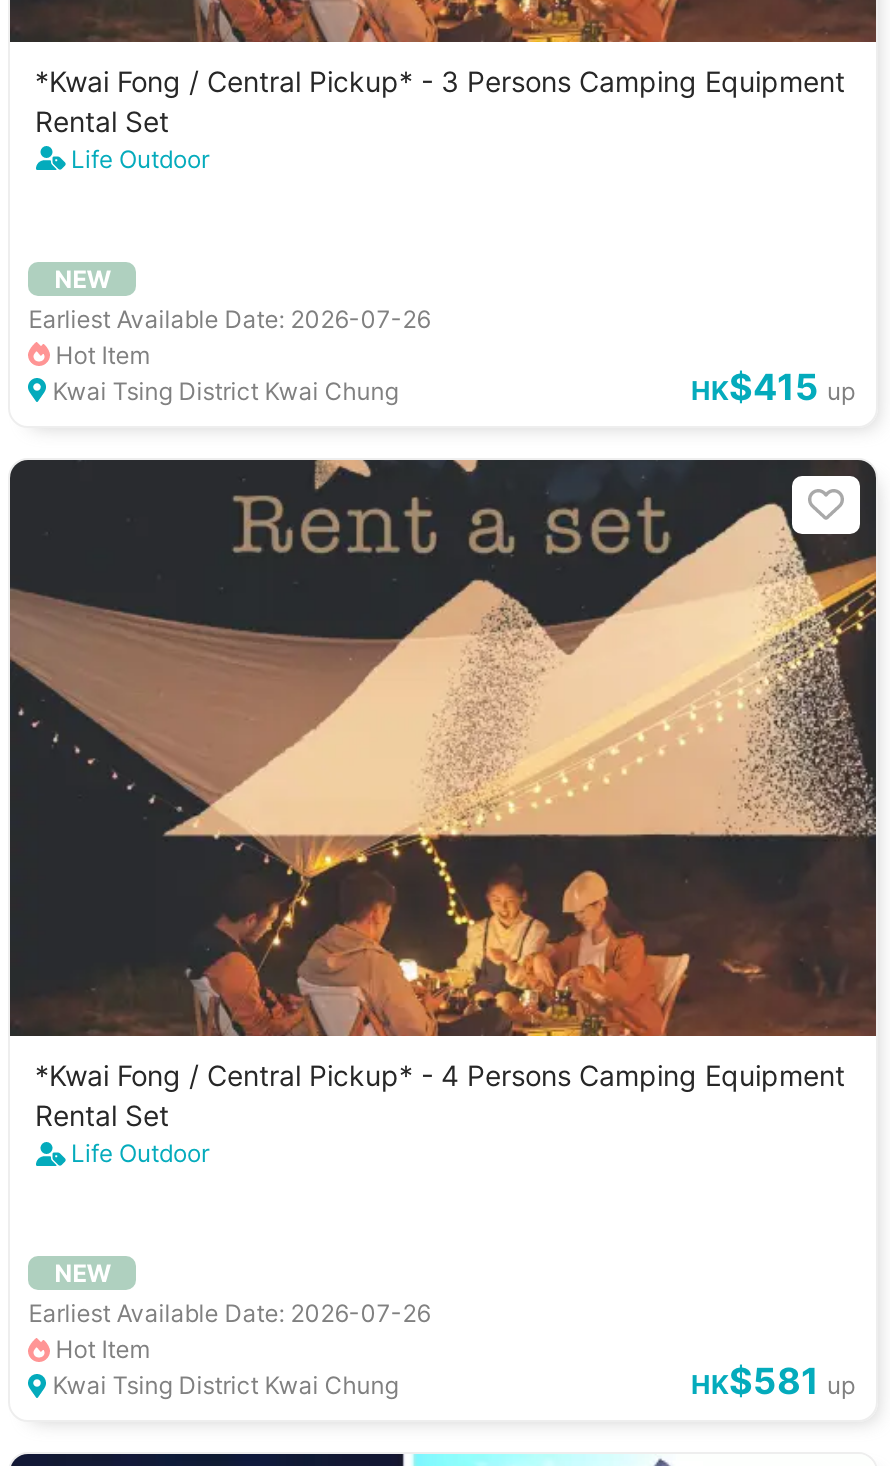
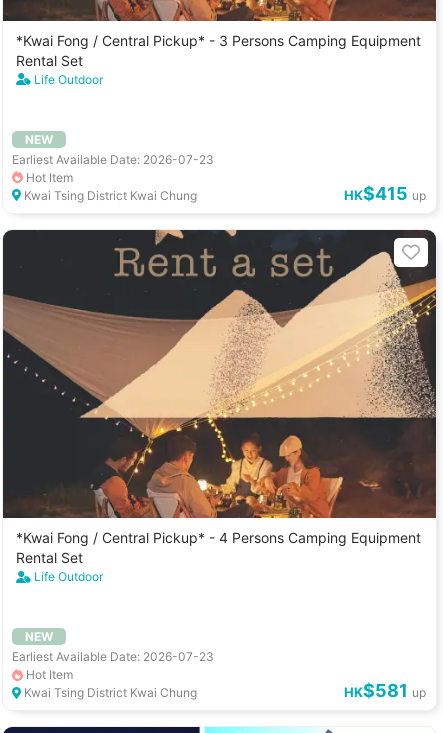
[28,304,430,334] Earliest Available Date: 2026-07-26 -> [12,152,214,167] Earliest Available Date: 2026-07-23
[28,1299,430,1329] Earliest Available Date: 2026-07-26 -> [12,649,214,664] Earliest Available Date: 2026-07-23

